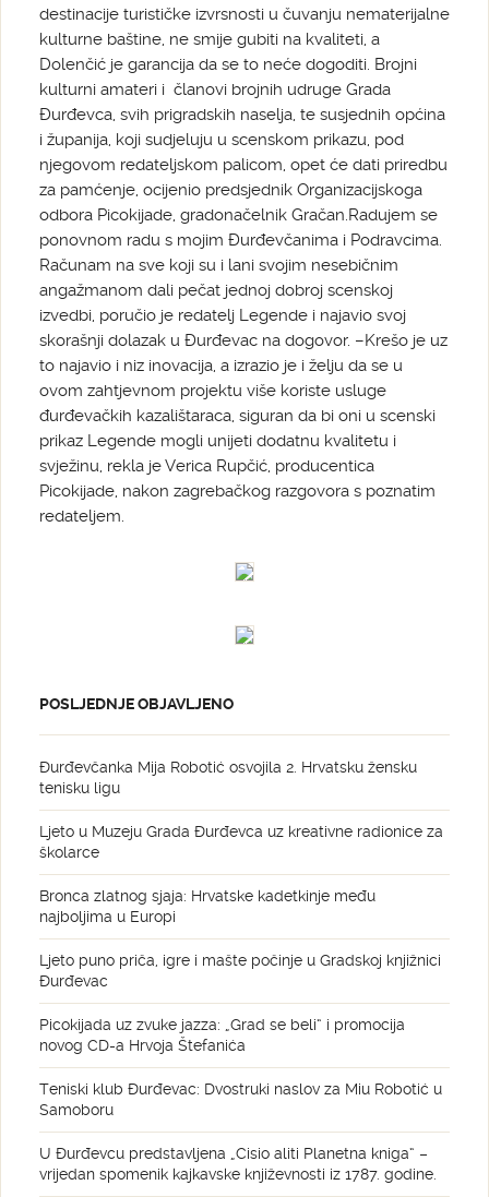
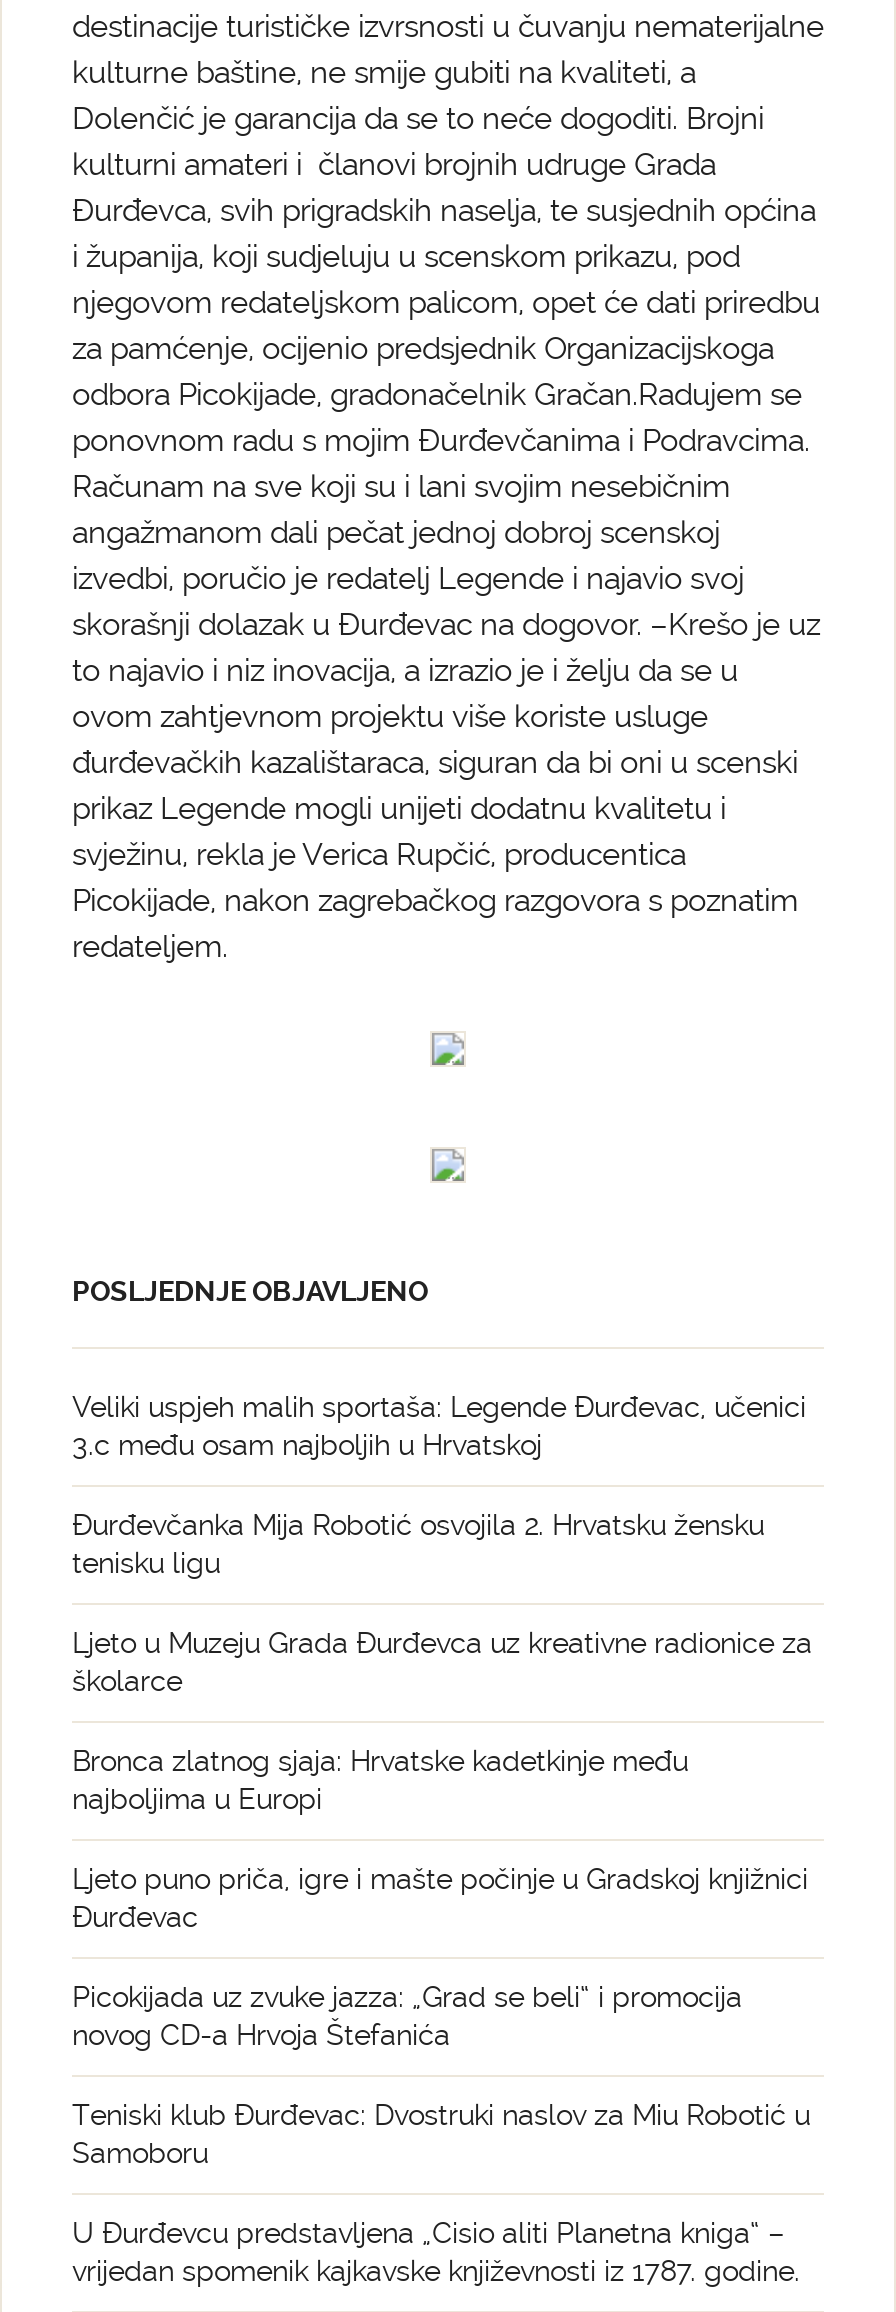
none -> [72,1390,806,1460] Veliki uspjeh malih sportaša: Legende Đurđevac, učenici | 3.c među osam najboljih u Hrvatskoj

